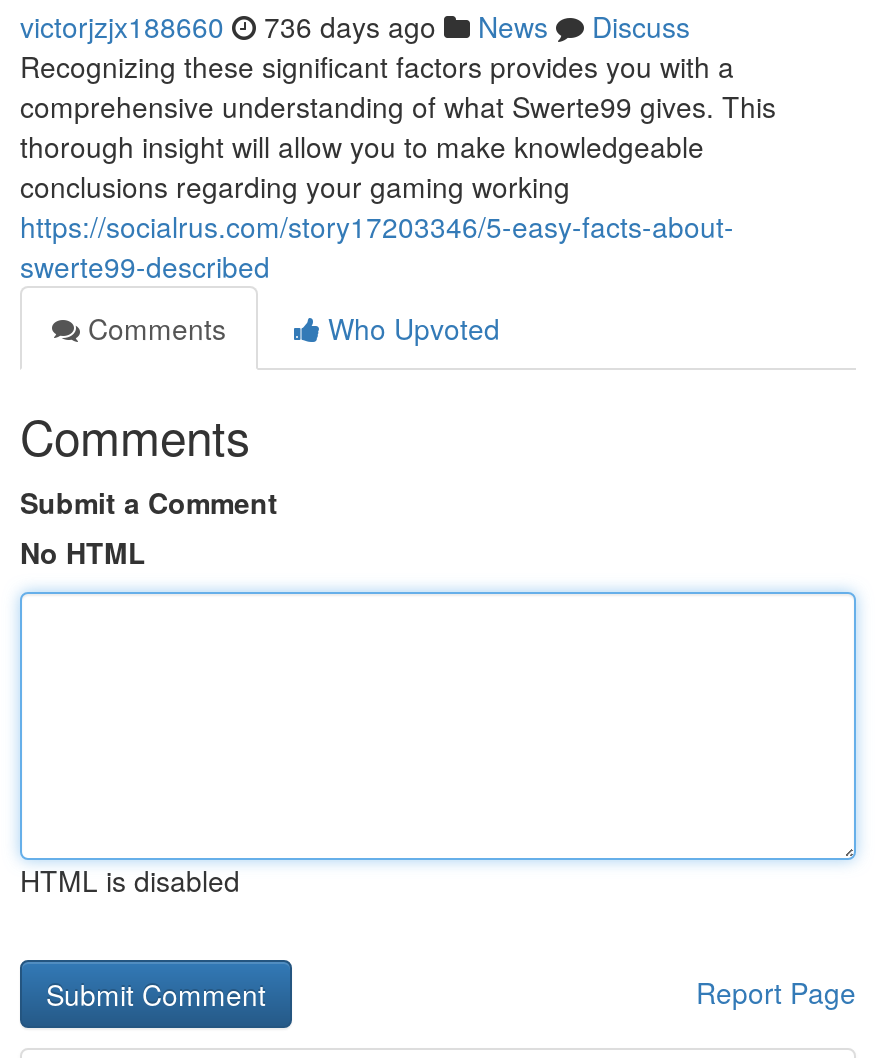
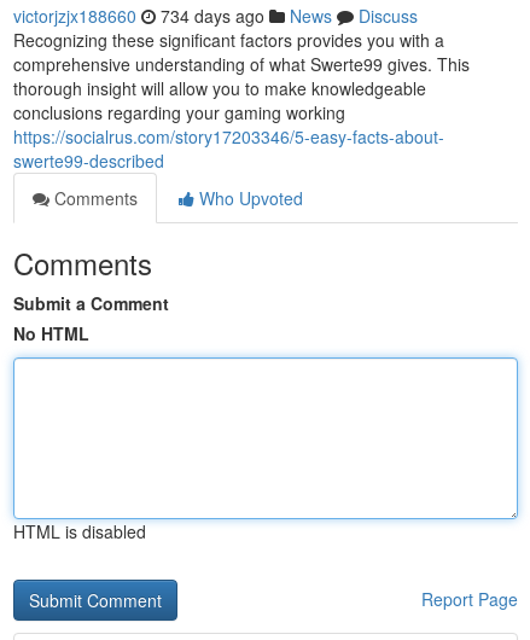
[20,6,690,46] victorjzjx188660 736 days ago News Discuss -> [13,4,418,28] victorjzjx188660 734 days ago News Discuss

